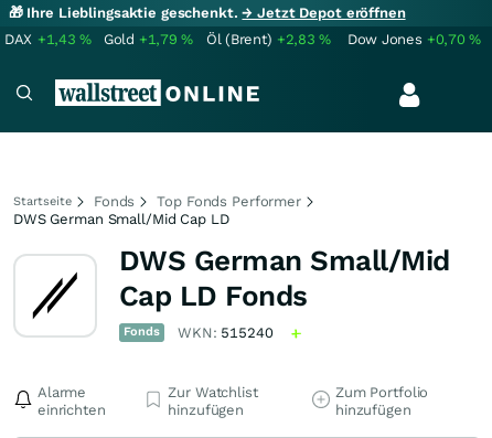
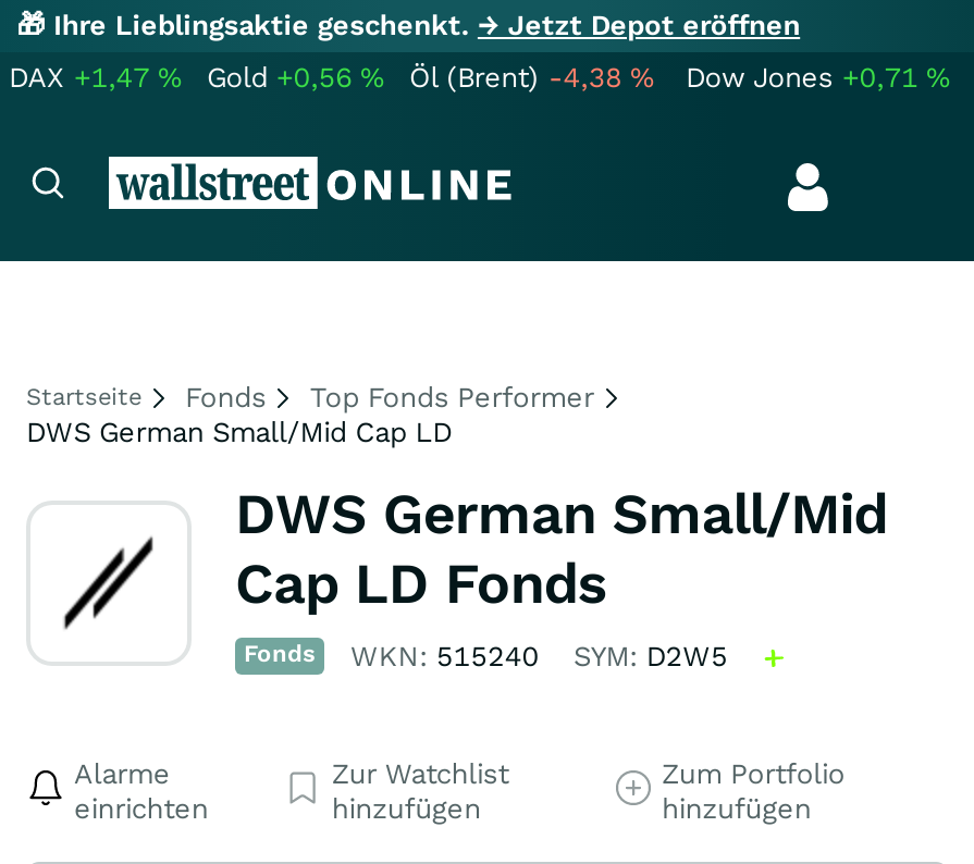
[4,31,92,47] DAX +1,43% -> [9,61,181,94] DAX +1,47%
[104,31,193,47] Gold +1,79% -> [207,61,384,94] Gold +0,56%
[206,31,331,47] Öl (Brent) +2,83% -> [409,61,653,94] Öl (Brent) -4,38%
[347,31,481,47] Dow Jones +0,70% -> [686,61,949,94] Dow Jones +0,71%
none -> [574,640,728,672] SYM: D2W5

